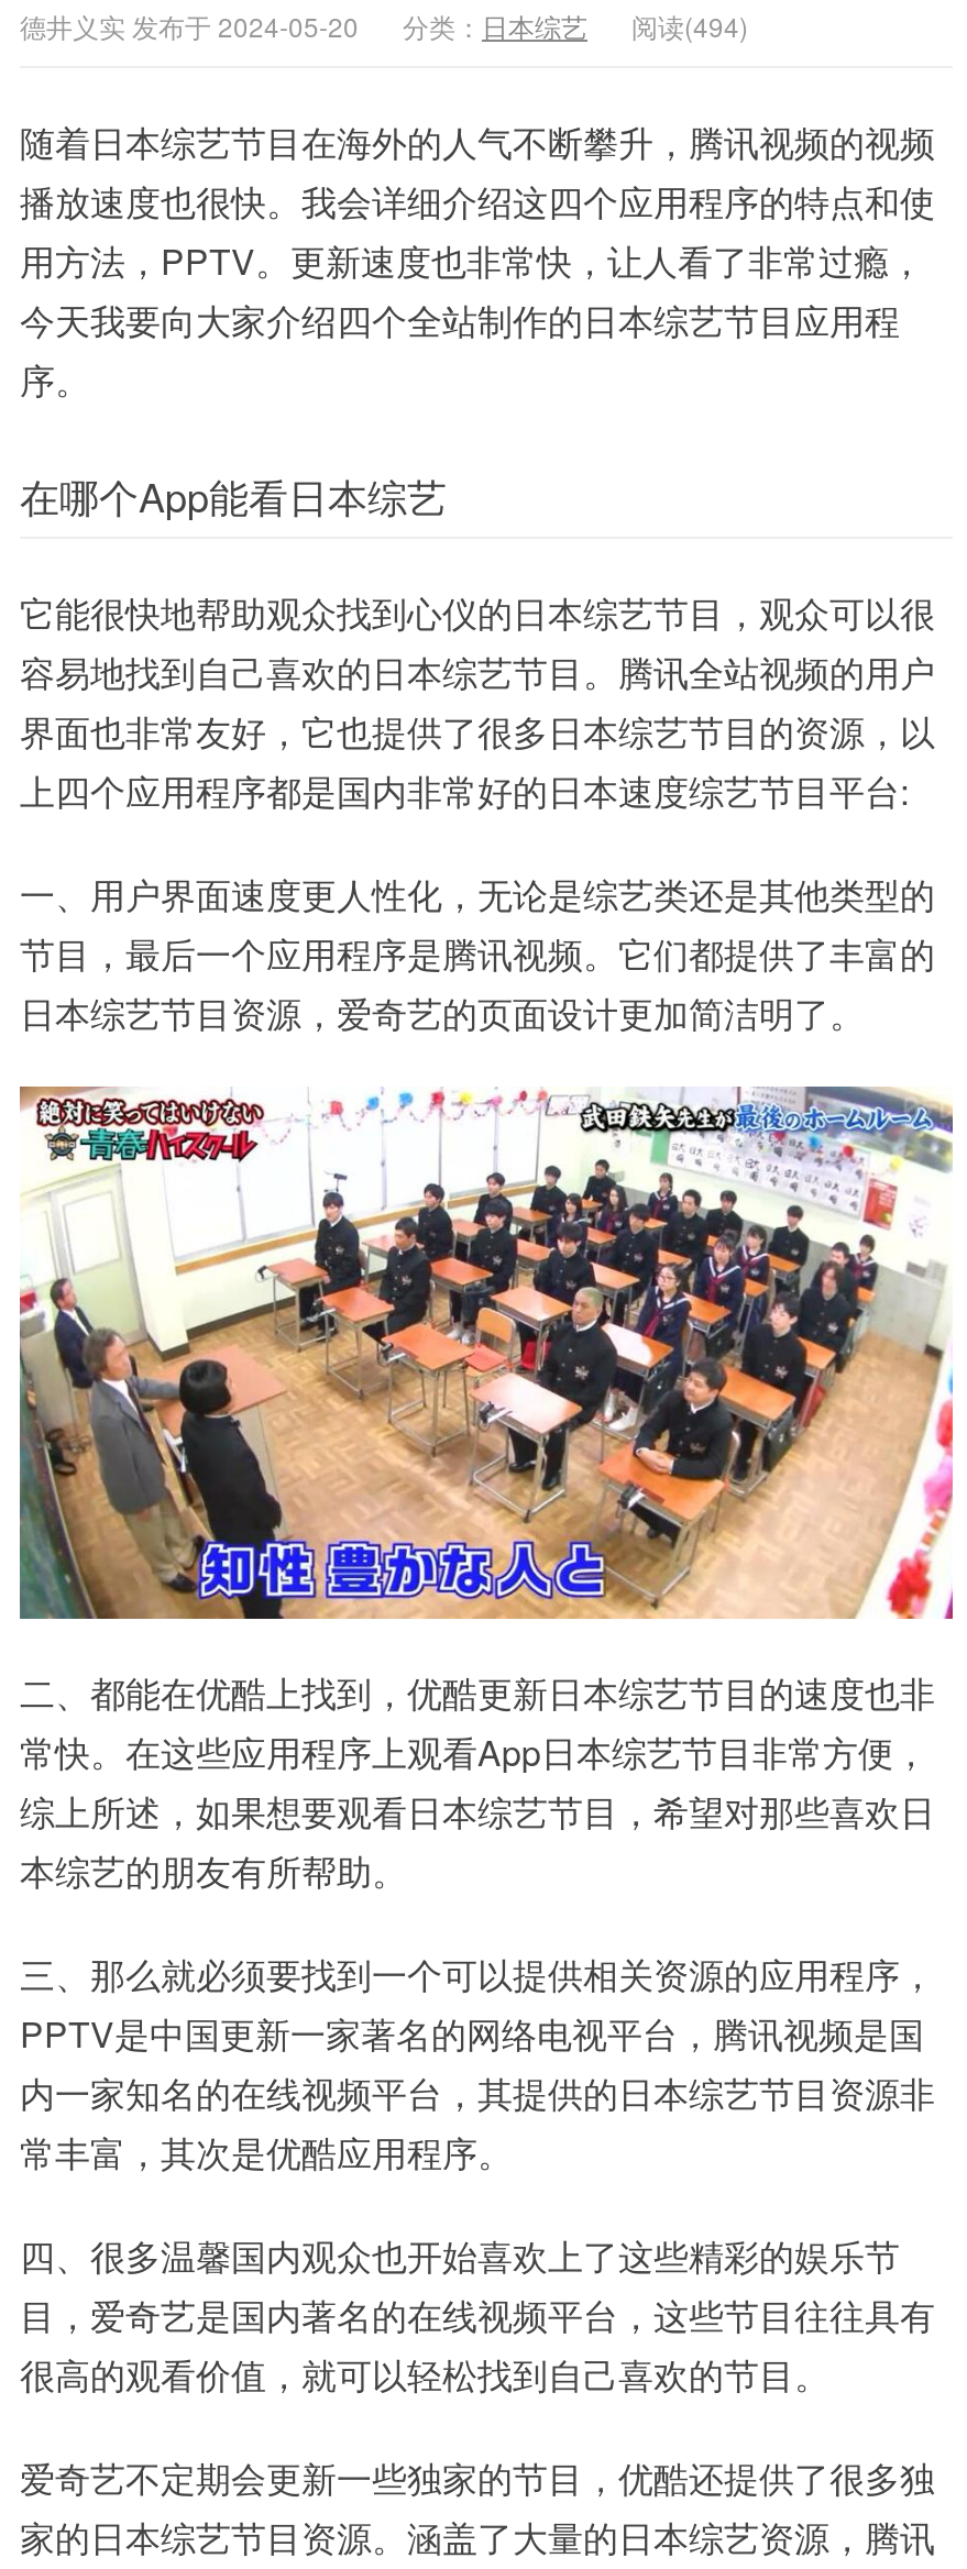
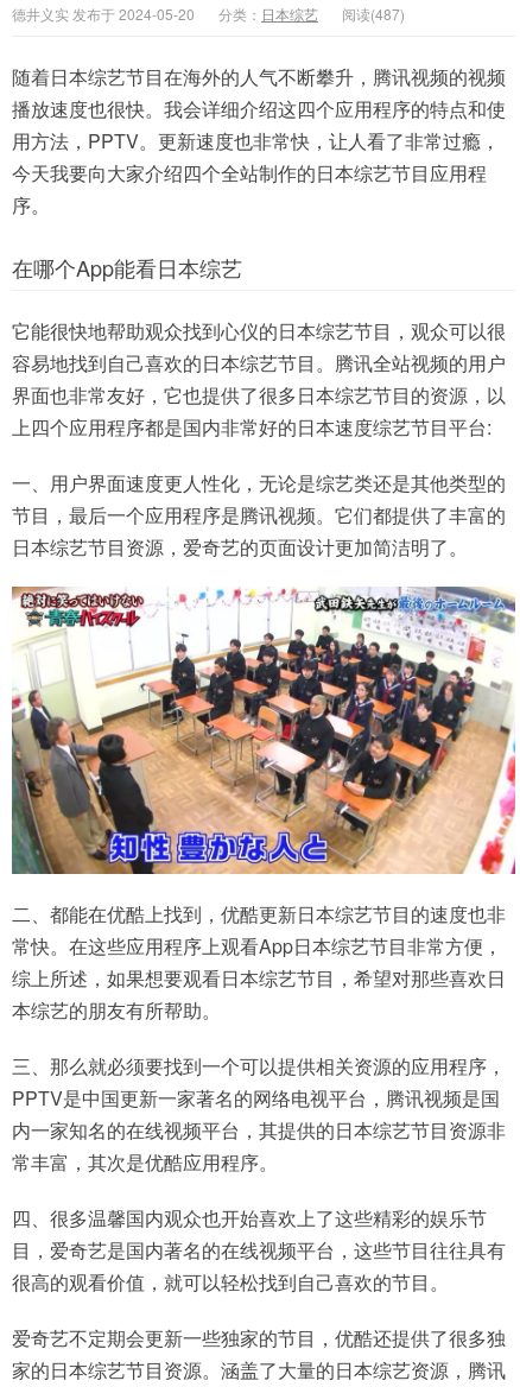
[20,7,748,44] 德井义实 发布于 2024-05-20 分类：日本综艺 阅读(494) -> [12,4,405,24] 德井义实 发布于 2024-05-20 分类：日本综艺 阅读(487)

